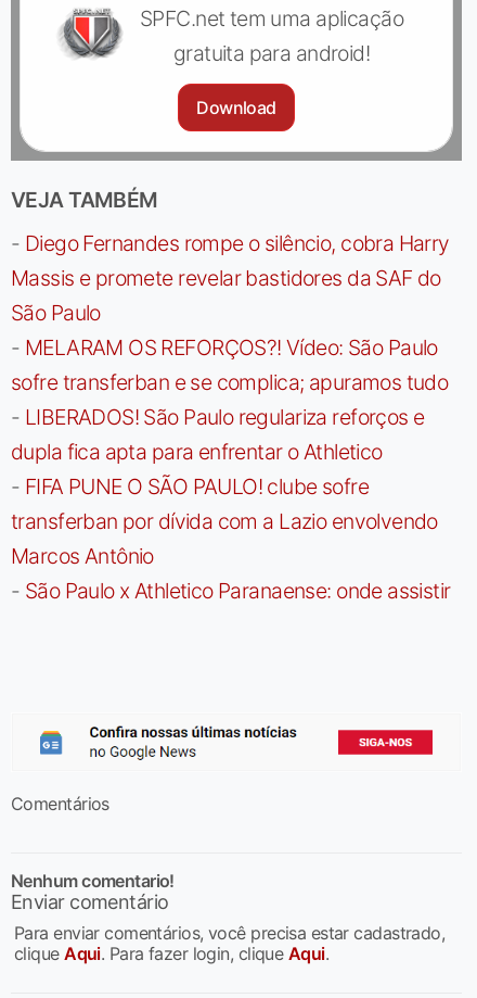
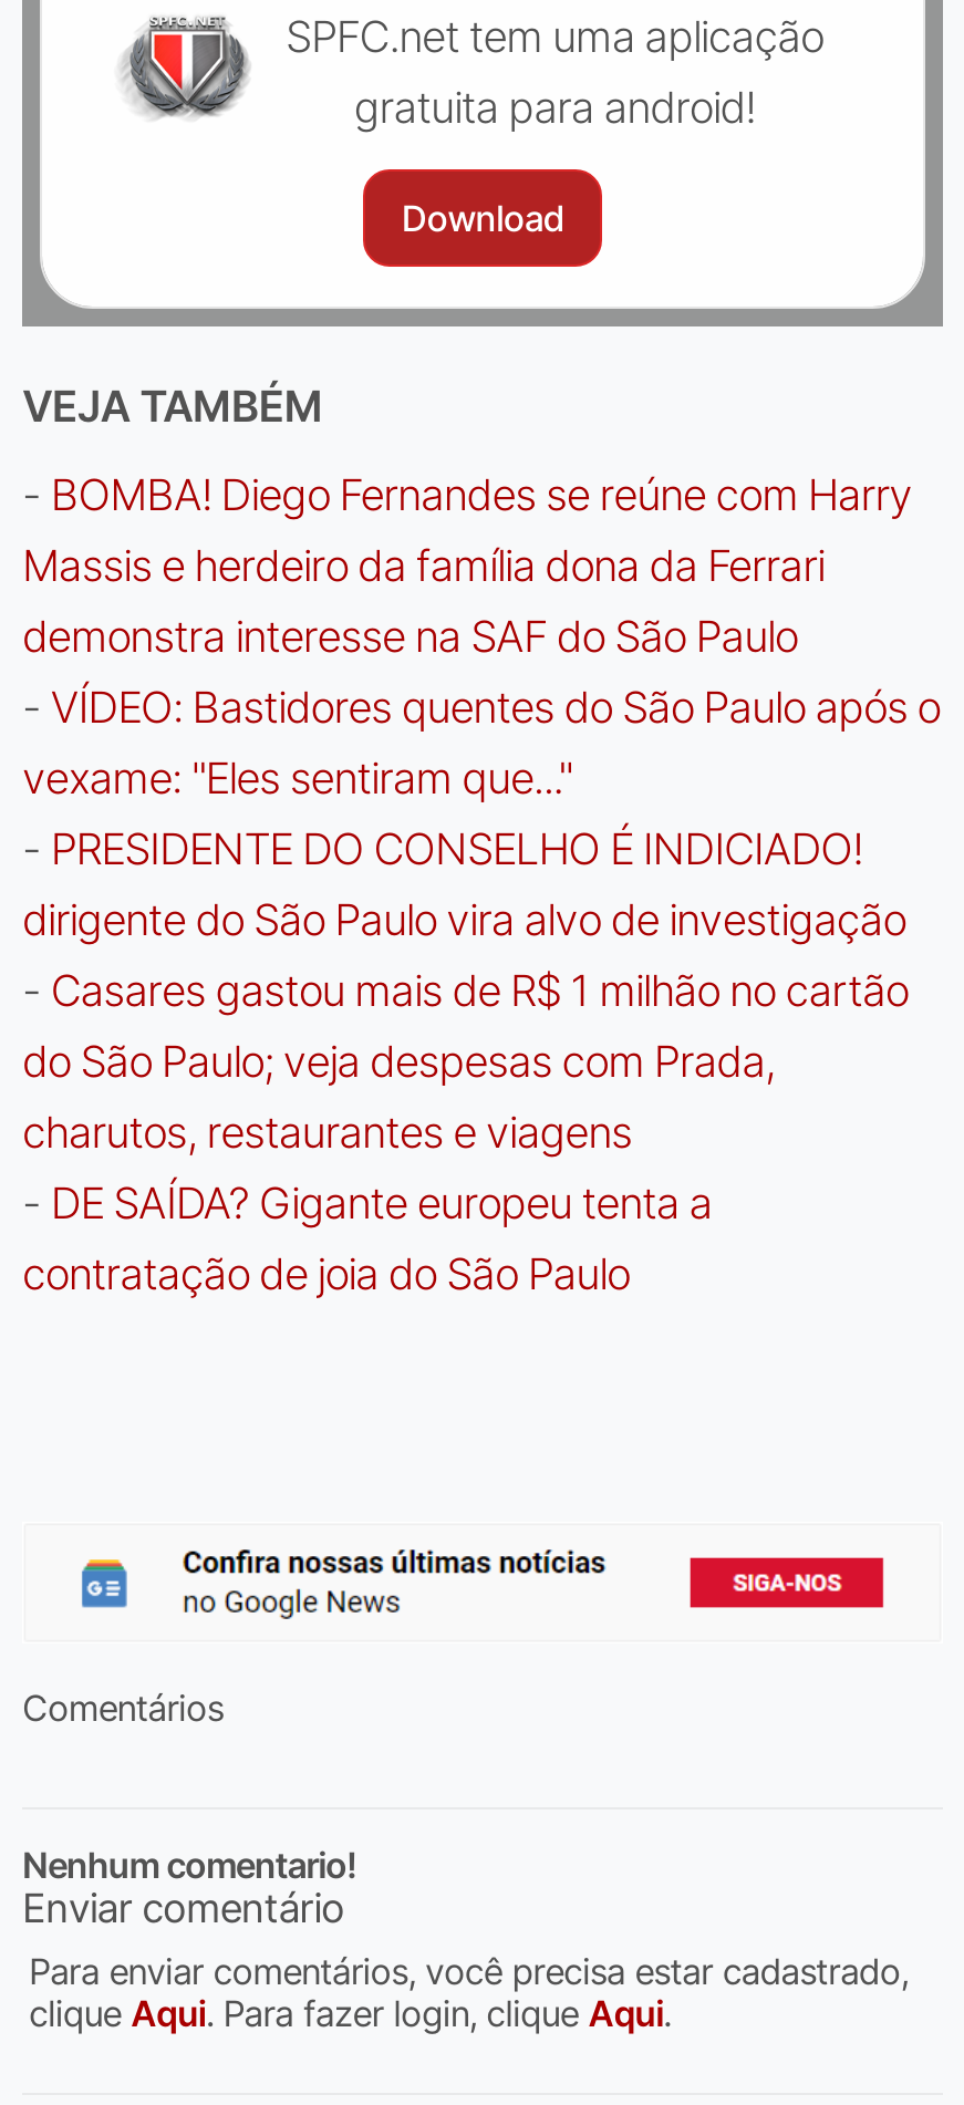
[11,230,450,603] - Diego Fernandes rompe o silêncio, cobra Harry | Massis e promete revelar bastidores da SAF do | São Paulo | - MELARAM OS REFORÇOS?! Vídeo: São Paulo | sofre transferban e se complica; apuramos tudo | - LIBERADOS! São Paulo regulariza reforços e | dupla fica apta para enfrentar o Athletico | - FIFA PUNE O SÃO PAULO! clube sofre | transferban por dívida com a Lazio envolvendo | Marcos Antônio | - São Paulo x Athletico Paranaense: onde assistir -> [22,467,940,1300] - BOMBA! Diego Fernandes se reúne com Harry | Massis e herdeiro da família dona da Ferrari | demonstra interesse na SAF do São Paulo | - VÍDEO: Bastidores quentes do São Paulo após o | vexame: "Eles sentiram que..." | - PRESIDENTE DO CONSELHO É INDICIADO! | dirigente do São Paulo vira alvo de investigação | - Casares gastou mais de R$ 1 milhão no cartão | do São Paulo; veja despesas com Prada, | charutos, restaurantes e viagens | - DE SAÍDA? Gigante europeu tenta a | contratação de joia do São Paulo

